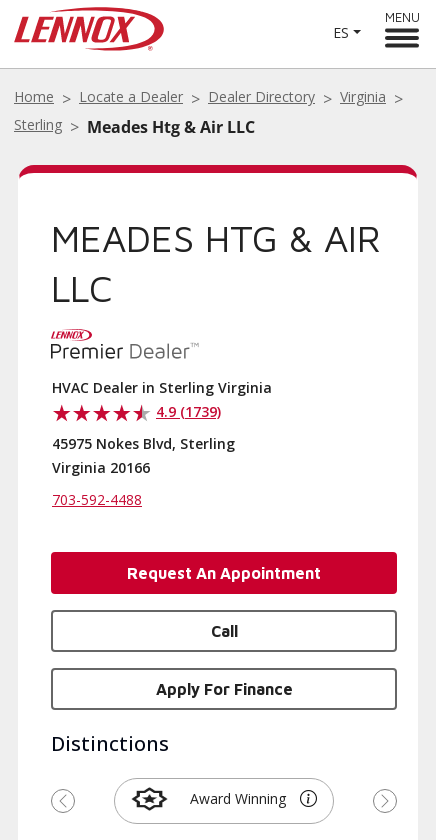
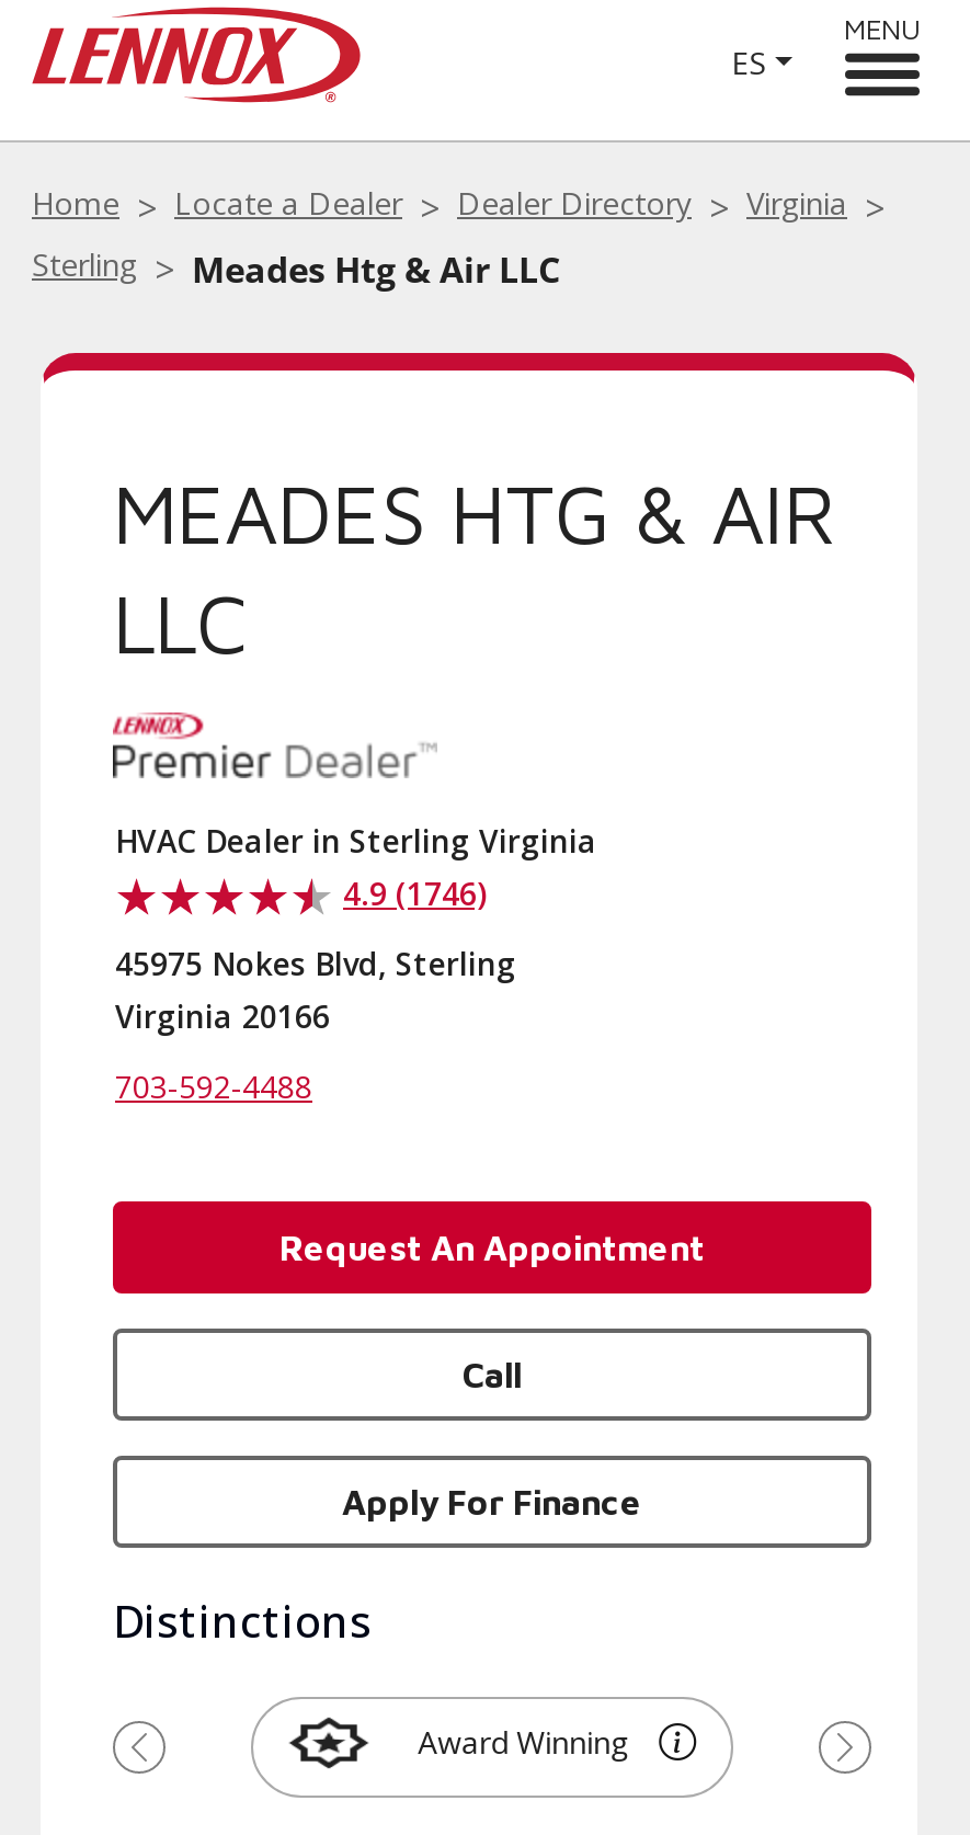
[156,402,221,421] 4.9 (1739) -> [343,873,486,914] 4.9 (1746)

